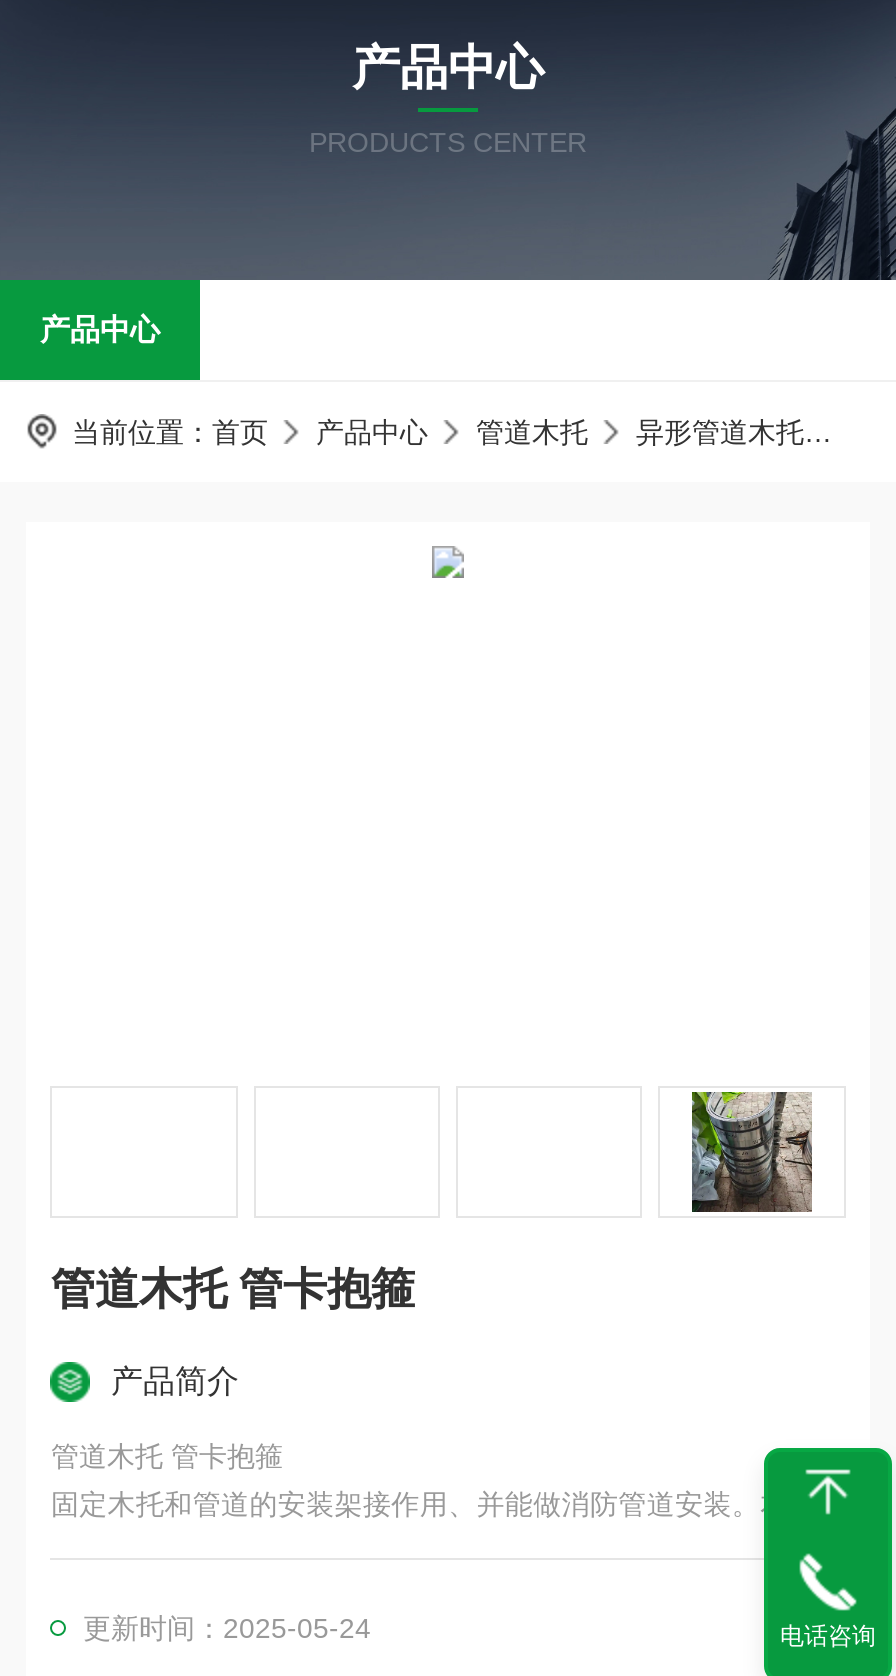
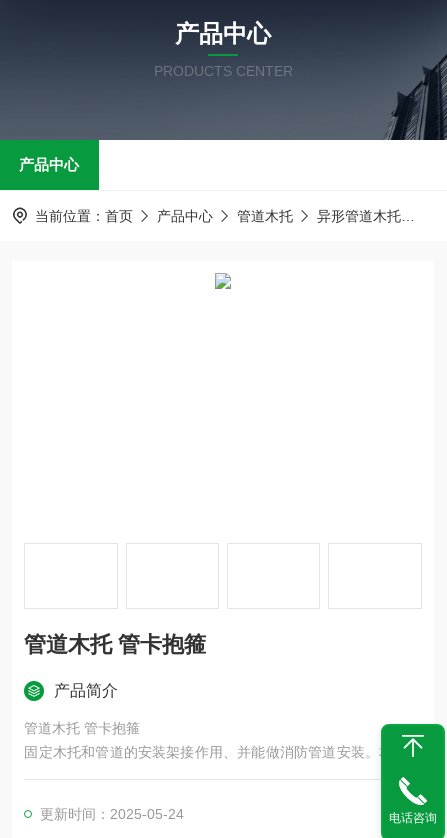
[690,1090,814,1214] [image] -> none

